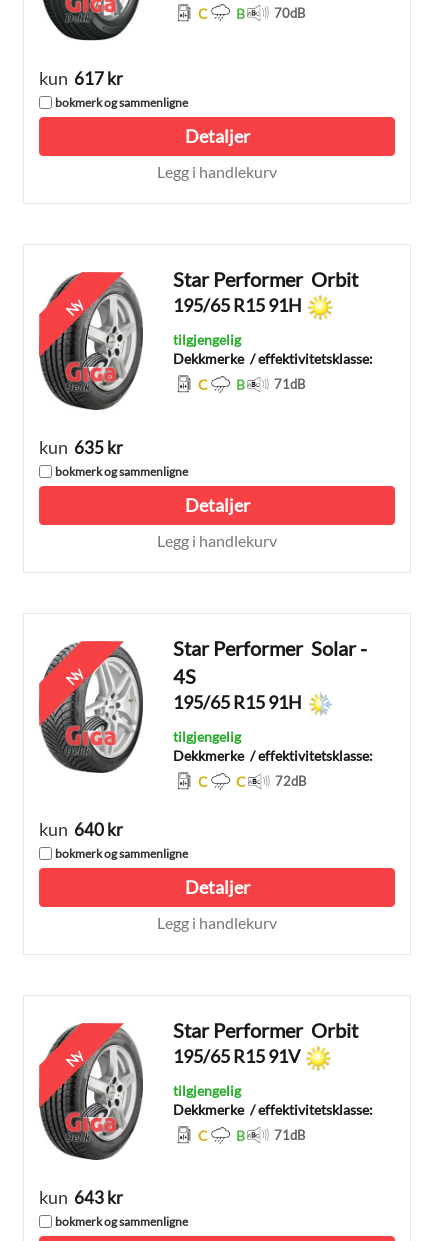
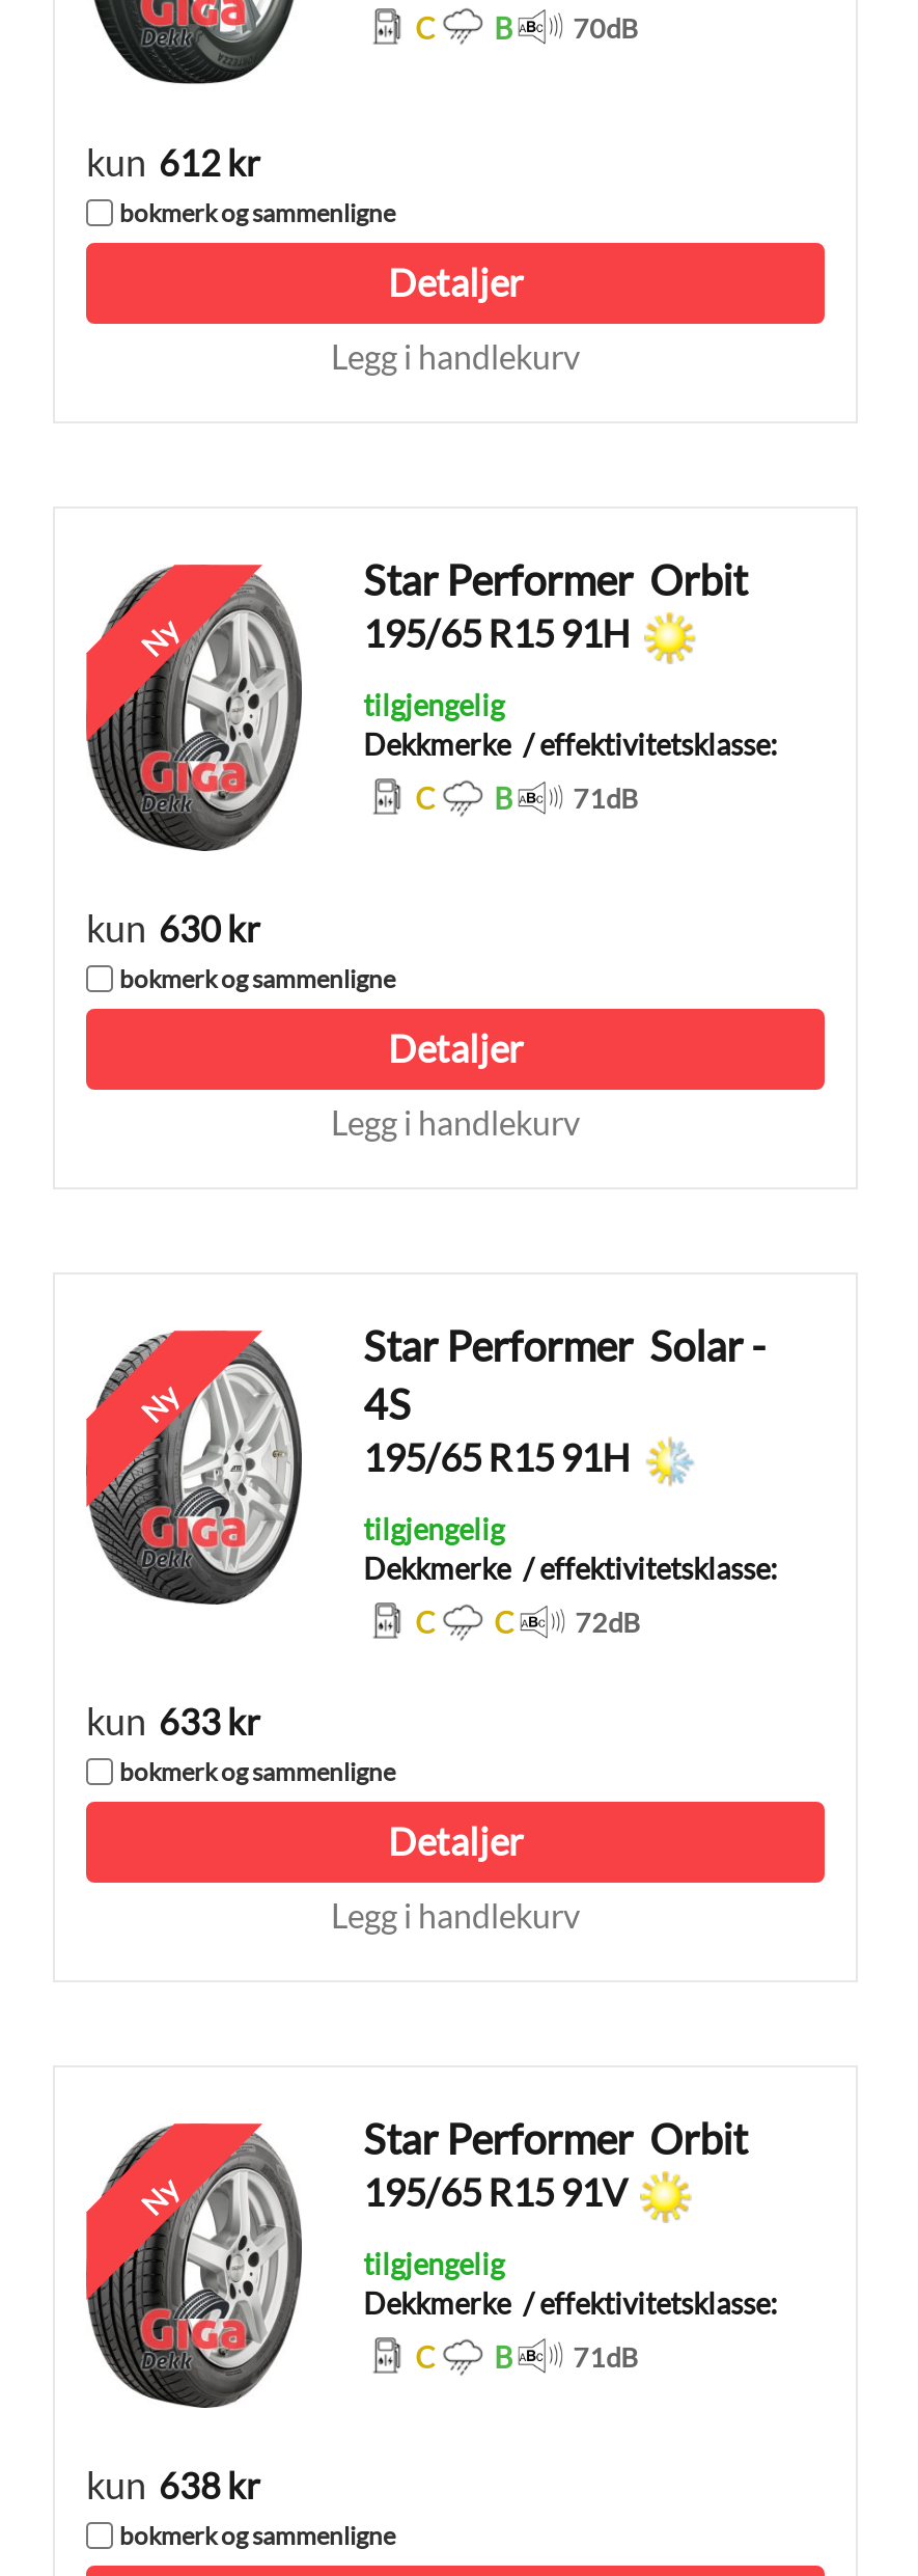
[39,67,123,89] kun 617 kr -> [86,139,260,185] kun 612 kr
[39,436,123,458] kun 635 kr -> [86,905,260,950] kun 630 kr
[39,818,123,840] kun 640 kr -> [86,1697,260,1743] kun 633 kr
[39,1186,123,1208] kun 643 kr -> [86,2463,260,2509] kun 638 kr

